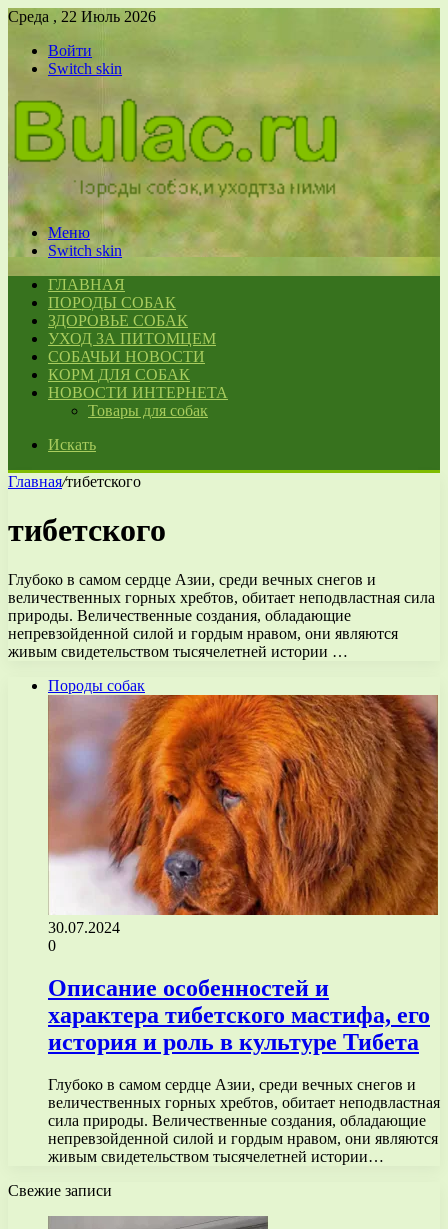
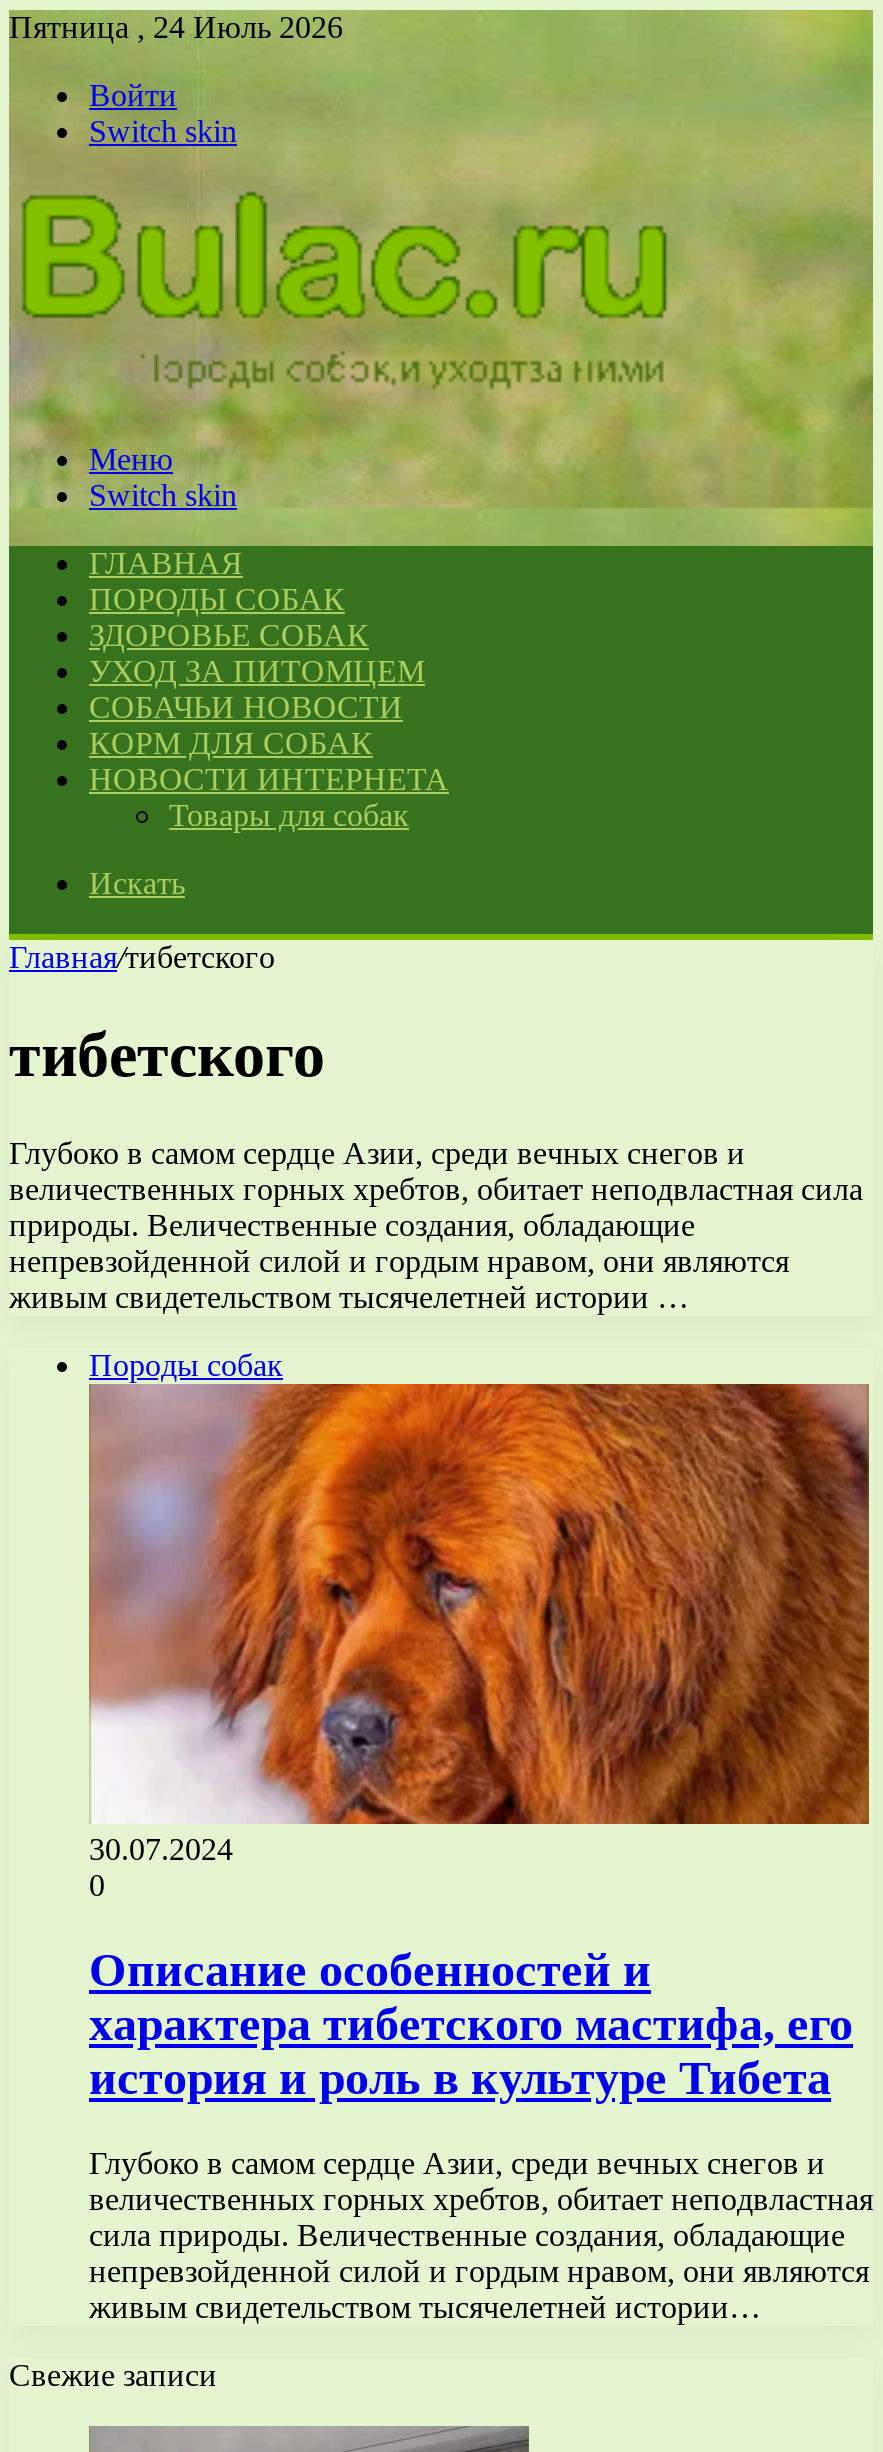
[8,8,156,25] Среда , 22 Июль 2026 -> [9,10,343,44] Пятница , 24 Июль 2026

